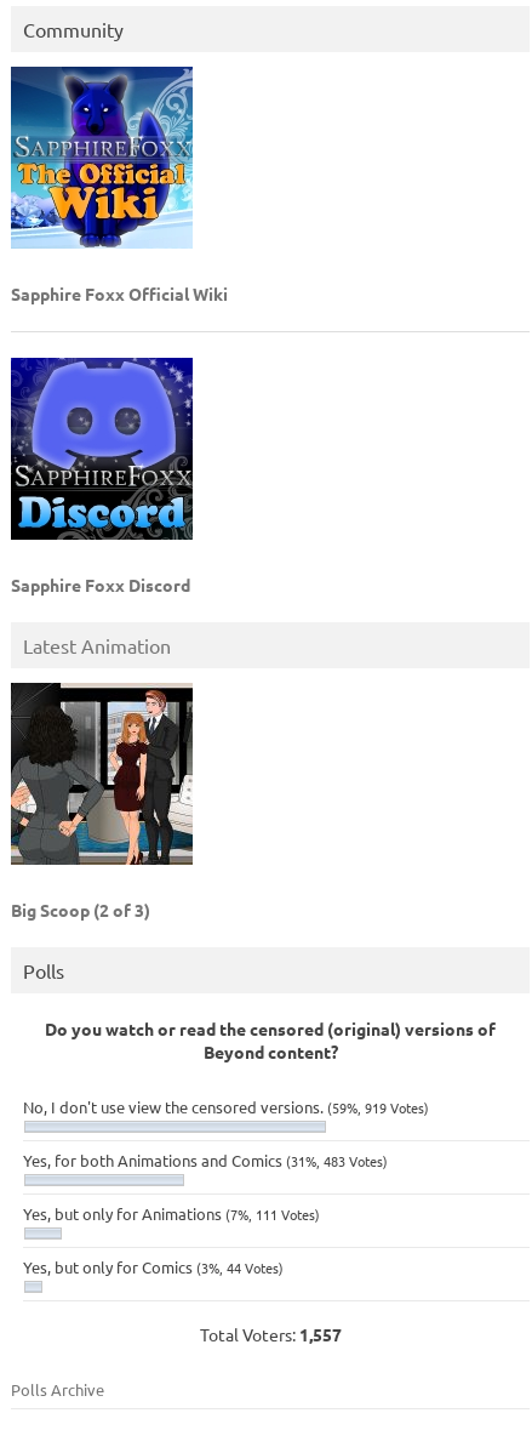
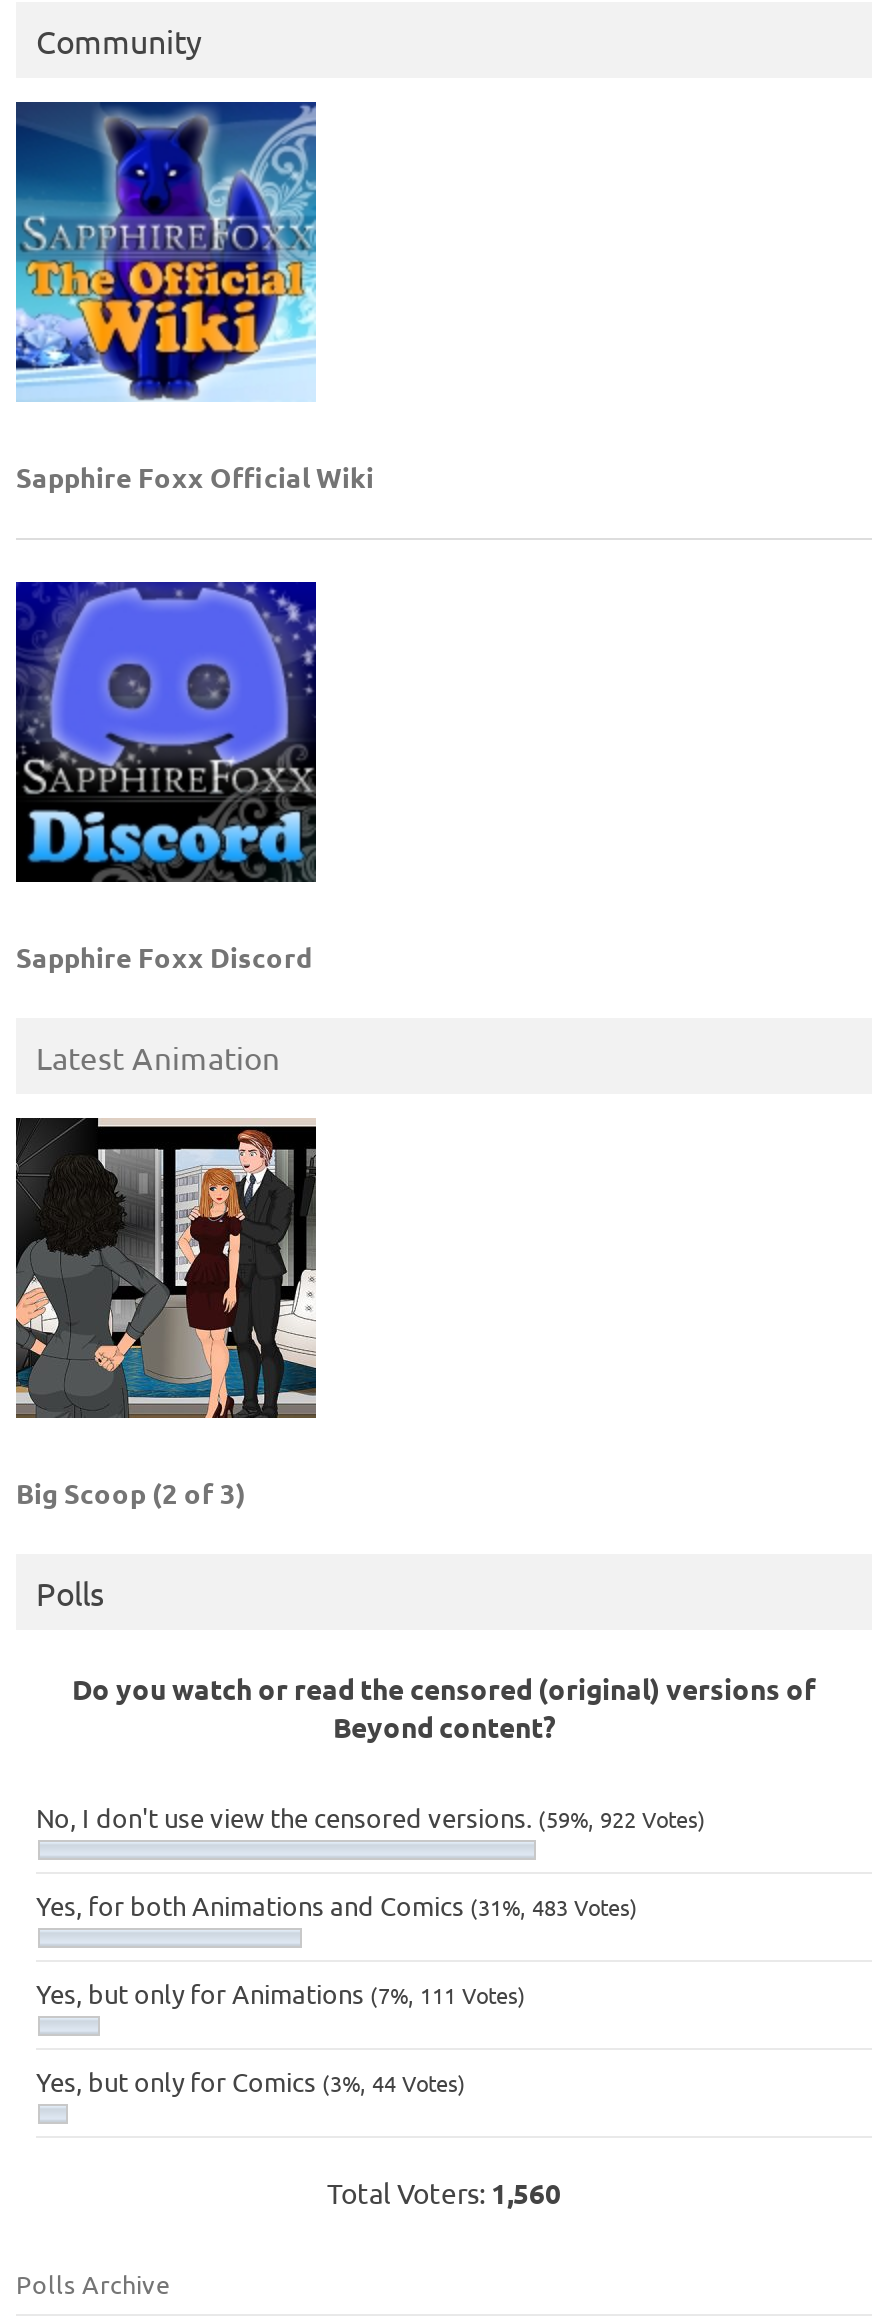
[23,1096,429,1117] No, I don't use view the censored versions. (59%, 919 Votes) -> [36,1800,706,1834] No, I don't use view the censored versions. (59%, 922 Votes)
[199,1323,341,1345] Total Voters: 1,557 -> [327,2174,561,2210] Total Voters: 1,560

